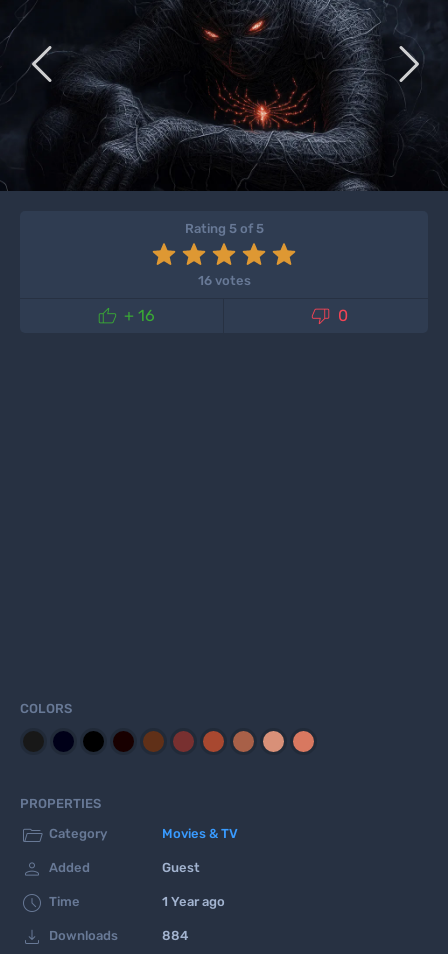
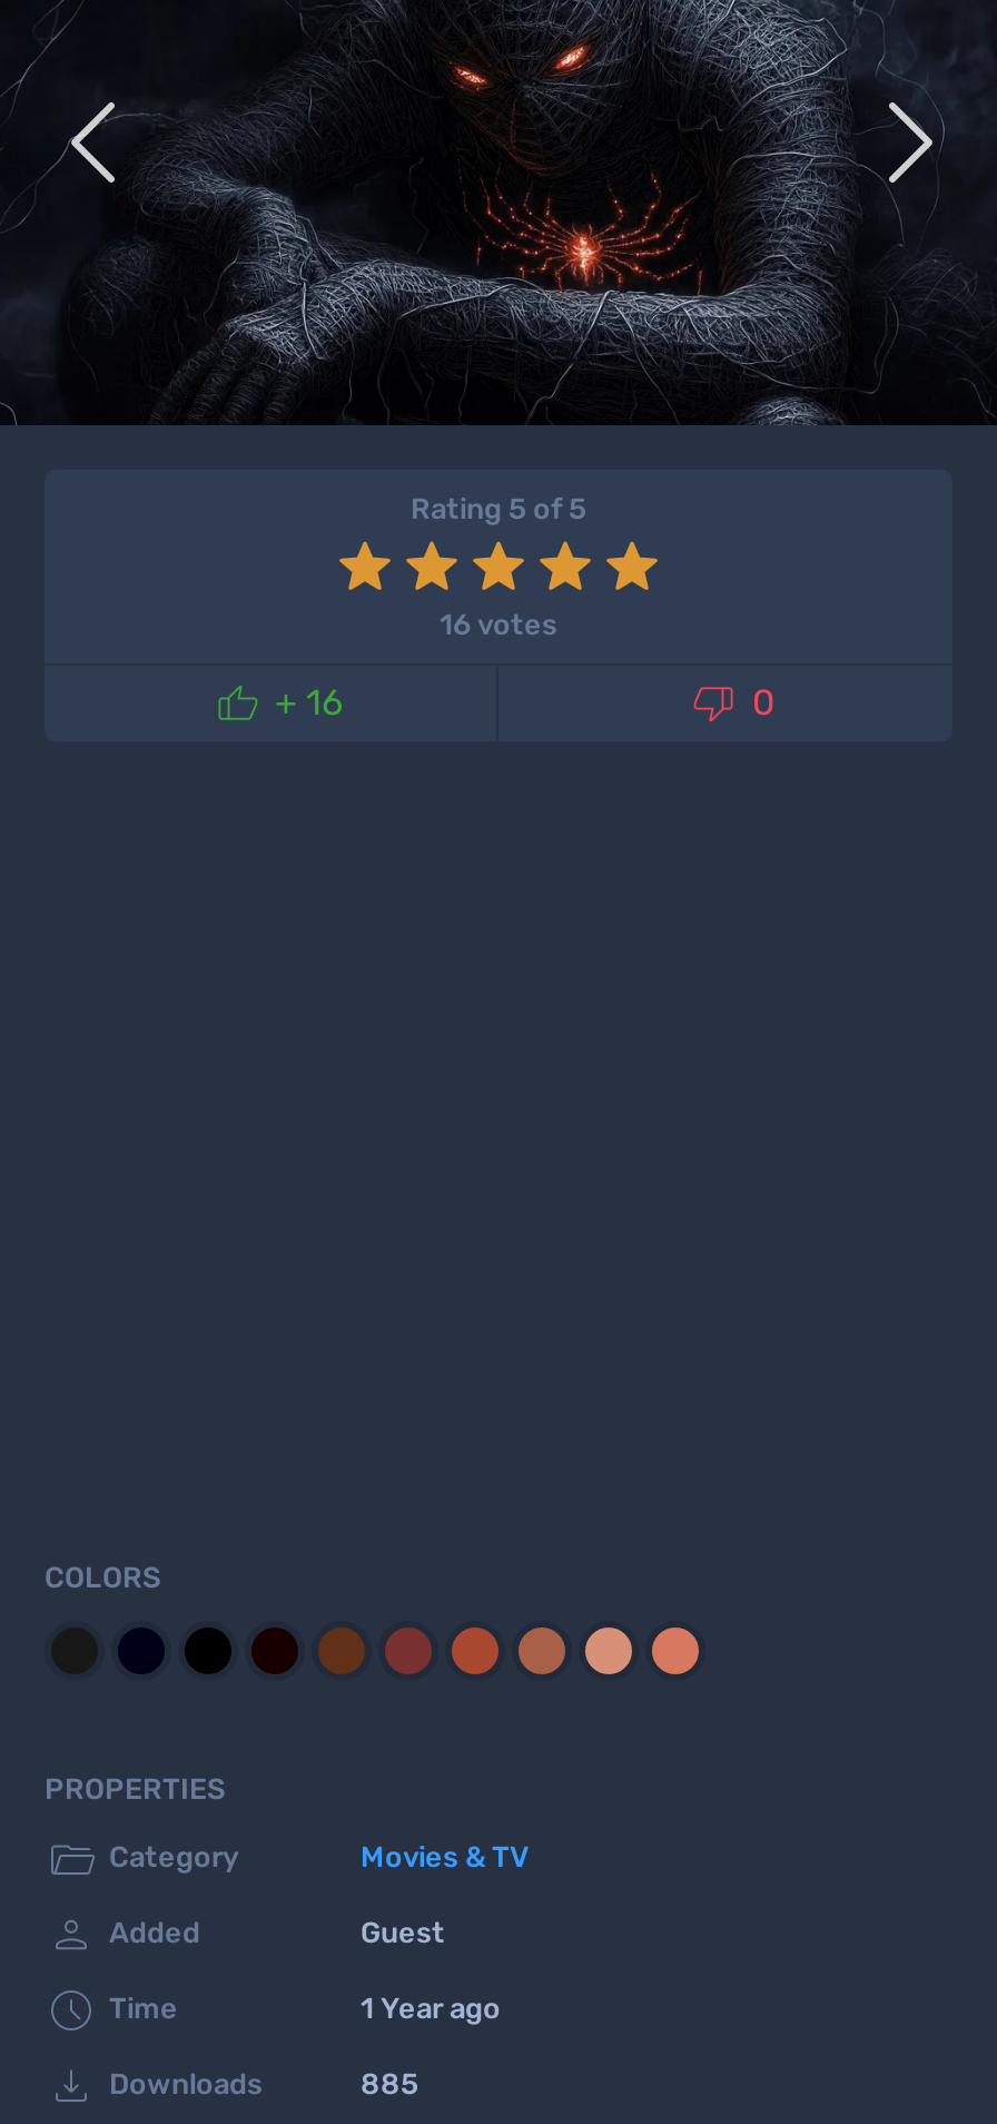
[162,928,188,943] 884 -> [361,2067,418,2100] 885

